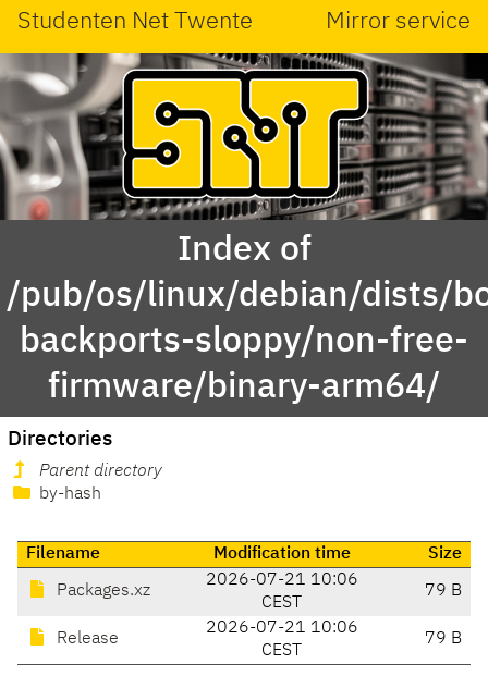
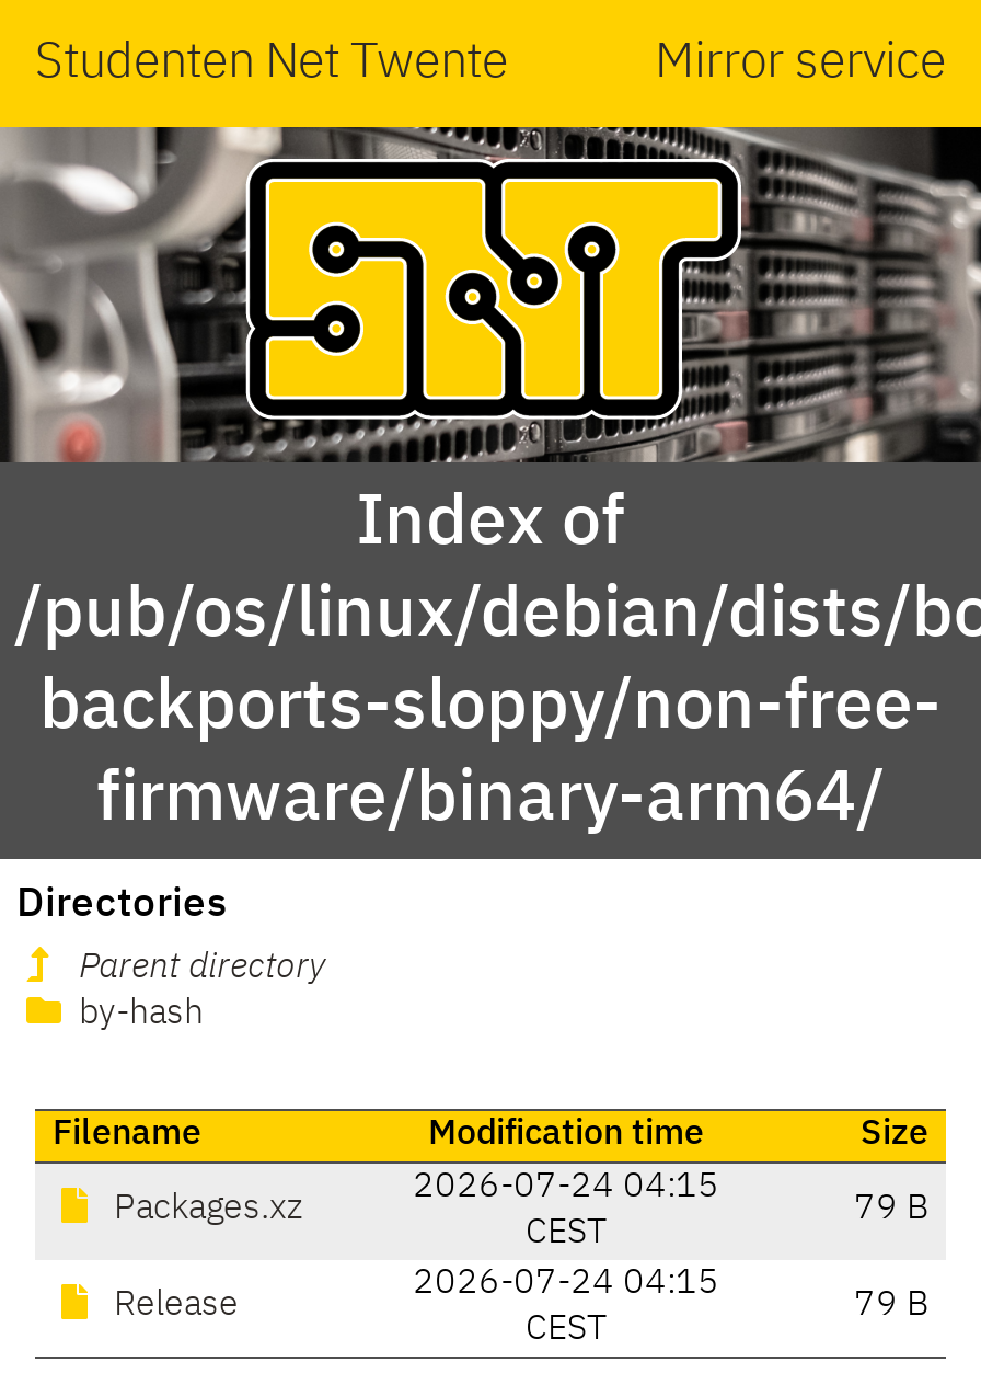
[205,572,358,589] 2026-07-21 10:06 -> [413,1171,719,1206] 2026-07-24 04:15
[205,620,358,637] 2026-07-21 10:06 -> [413,1267,719,1302] 2026-07-24 04:15

